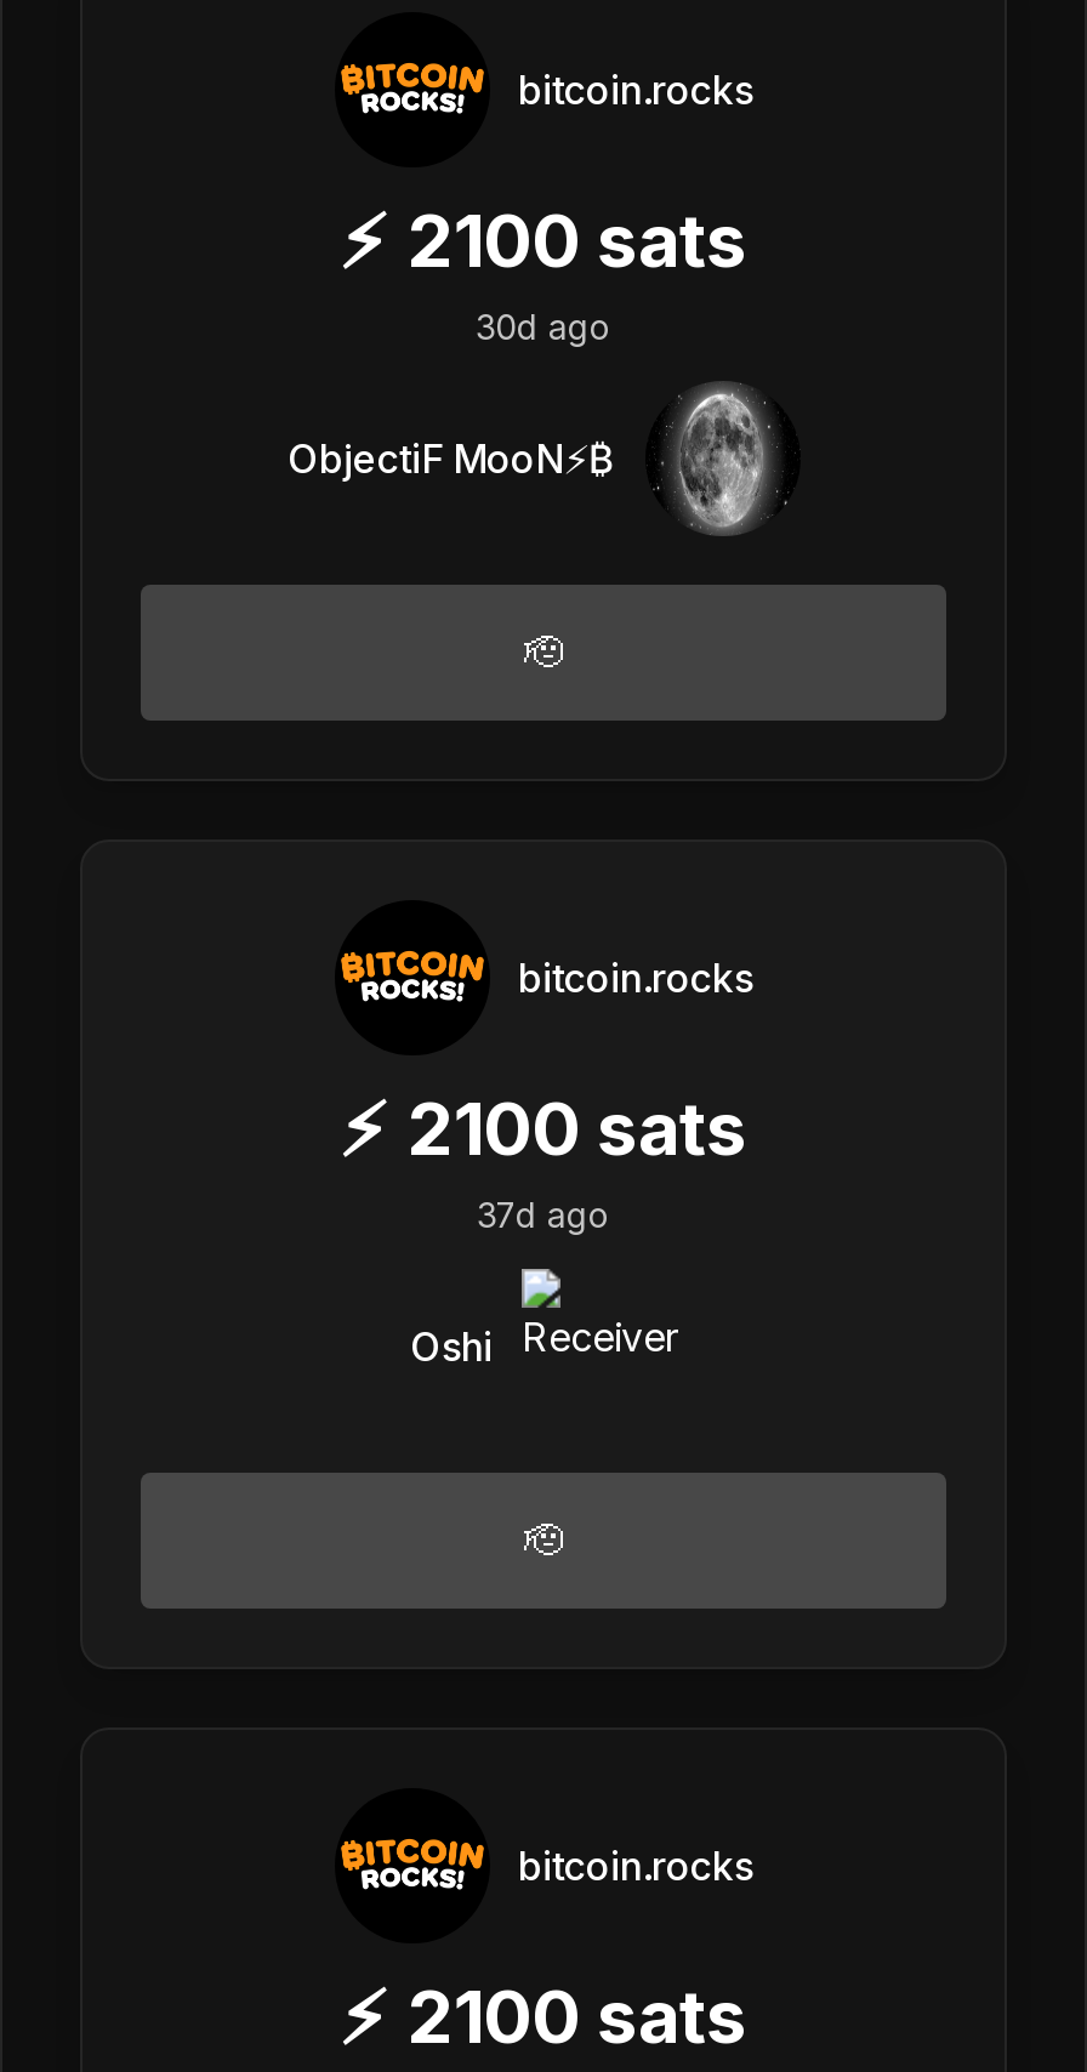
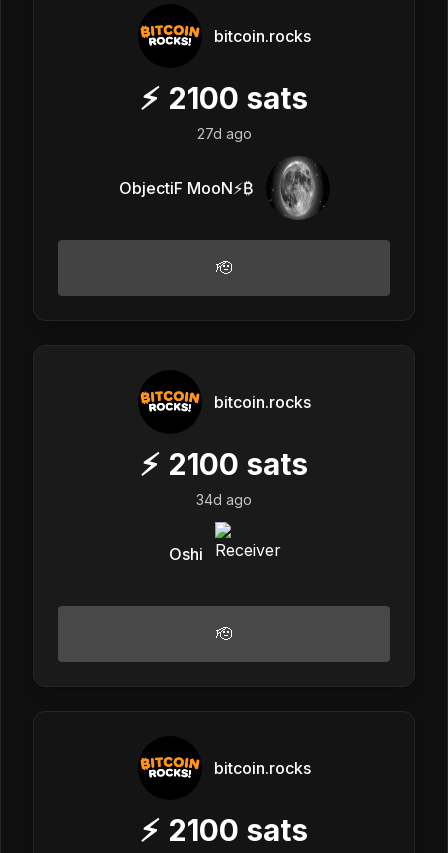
[476,304,611,346] 30d ago -> [196,124,251,141] 27d ago
[477,1192,610,1234] 37d ago -> [196,490,252,507] 34d ago

